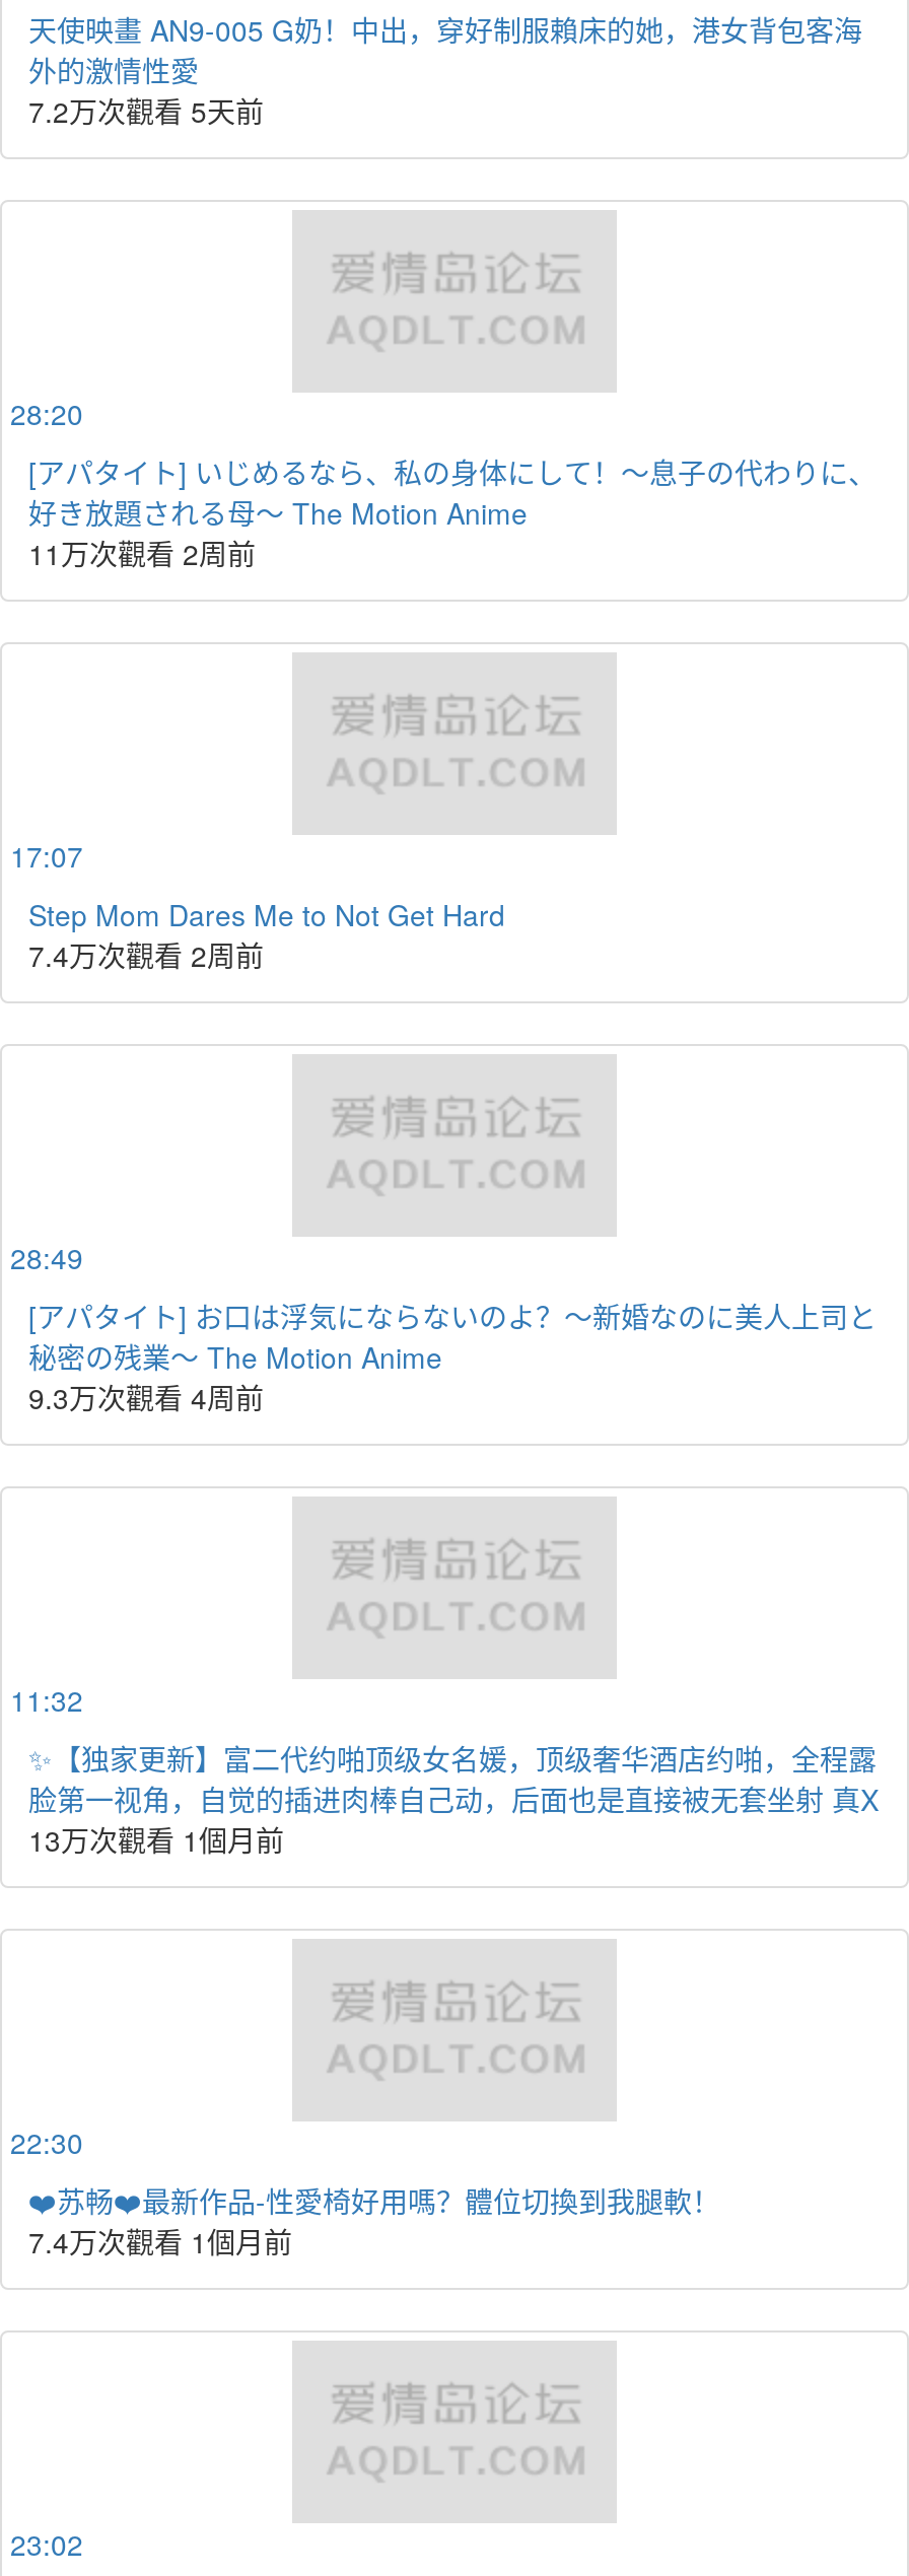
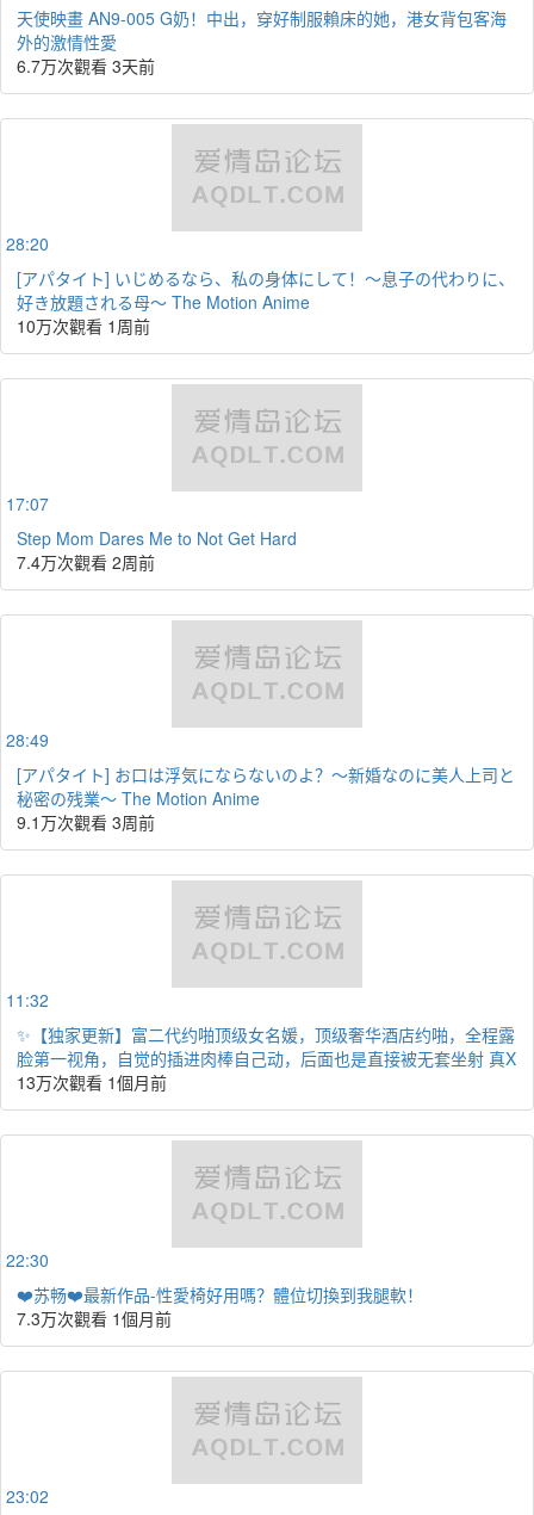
[28,90,264,131] 7.2万次觀看 5天前 -> [17,54,155,78] 6.7万次觀看 3天前
[28,533,256,573] 11万次觀看 2周前 -> [17,314,150,338] 10万次觀看 1周前
[28,1377,264,1417] 9.3万次觀看 4周前 -> [17,810,155,834] 9.1万次觀看 3周前
[28,2221,292,2261] 7.4万次觀看 1個月前 -> [17,1306,172,1330] 7.3万次觀看 1個月前

